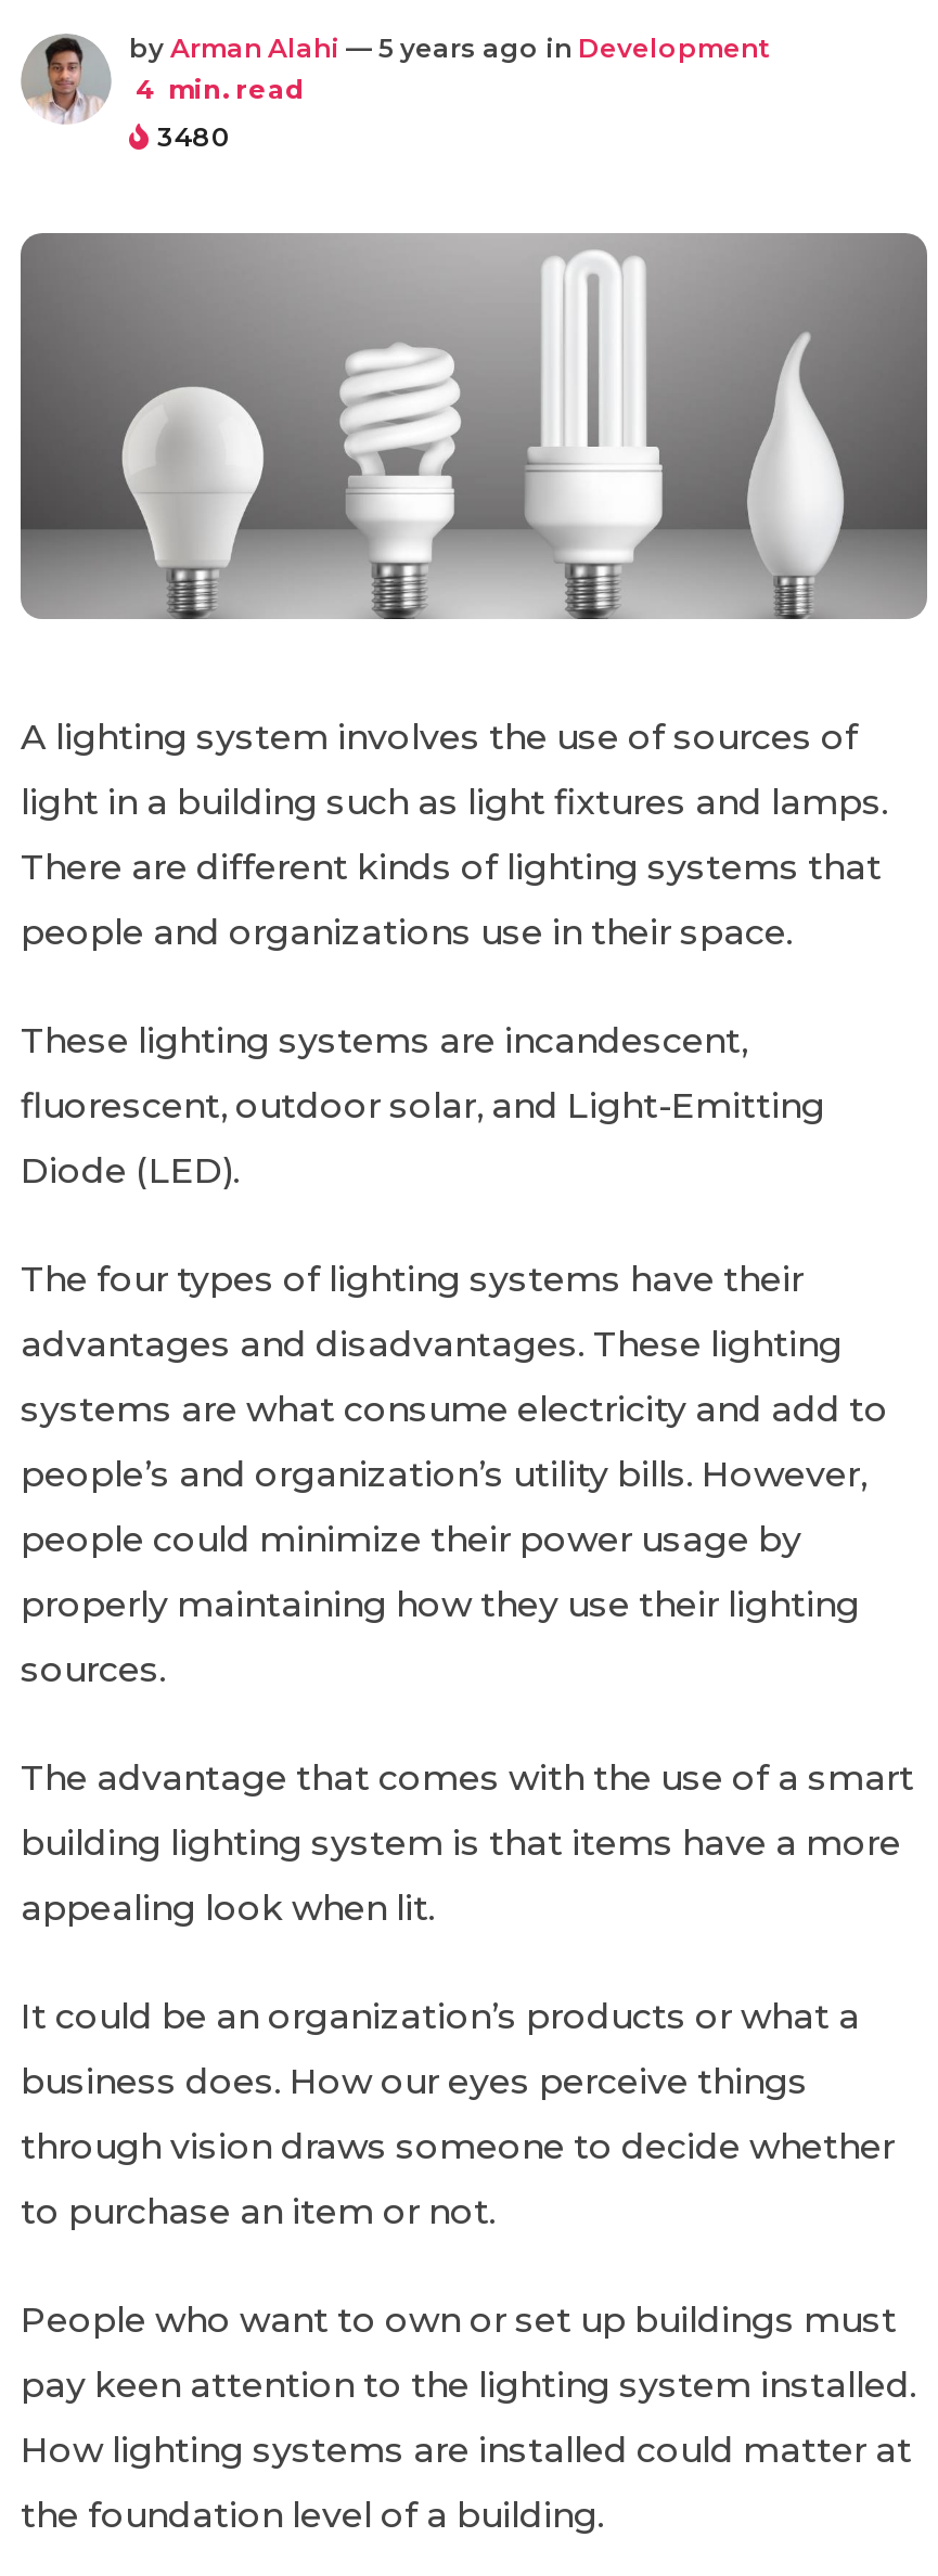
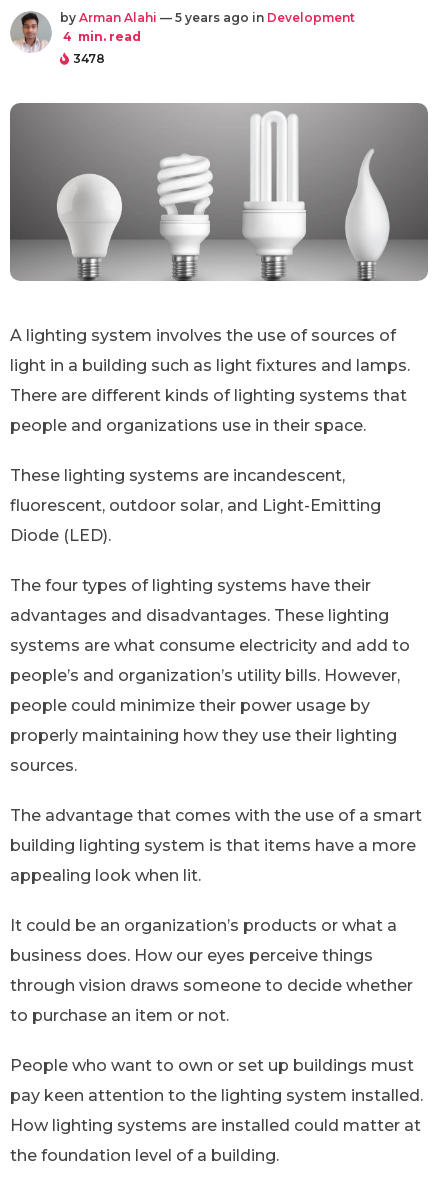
[157,120,231,153] 3480 -> [73,51,105,66] 3478

